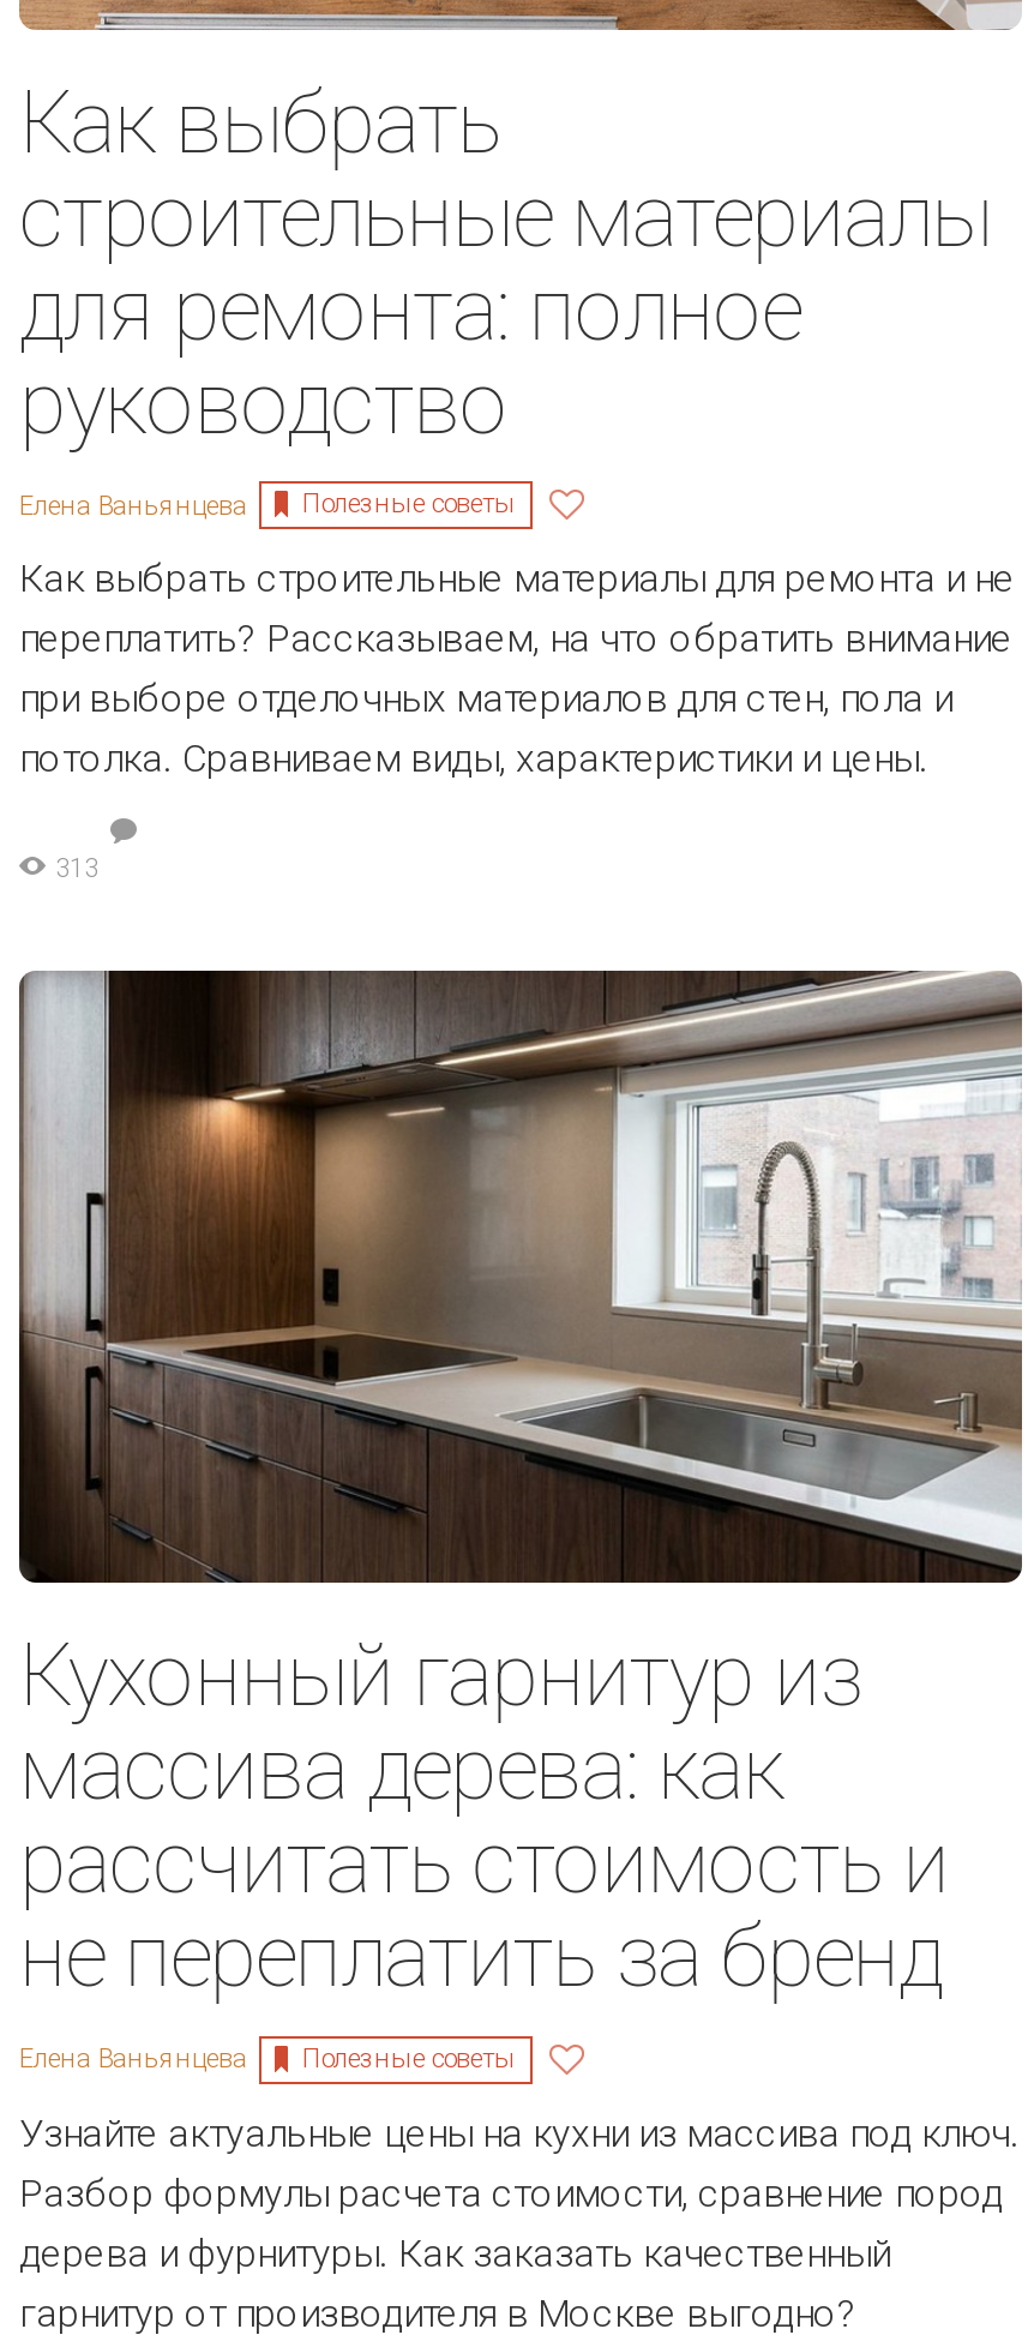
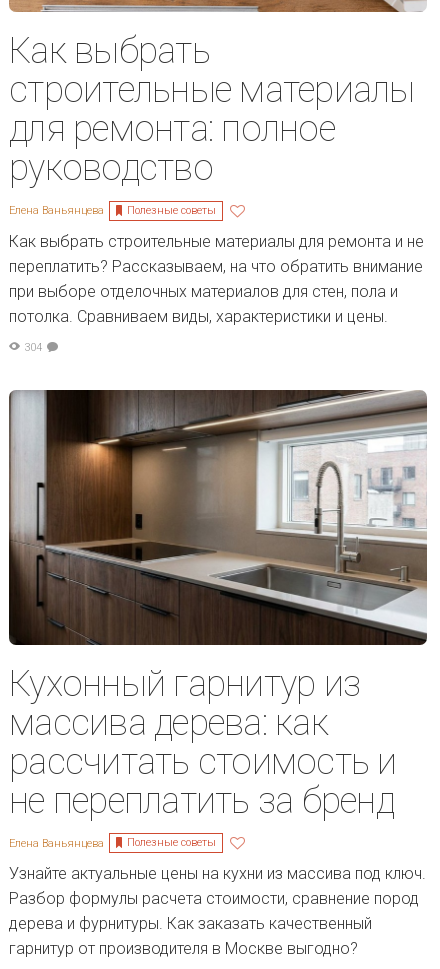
[55,854,98,886] 313 -> [24,341,42,354] 304

